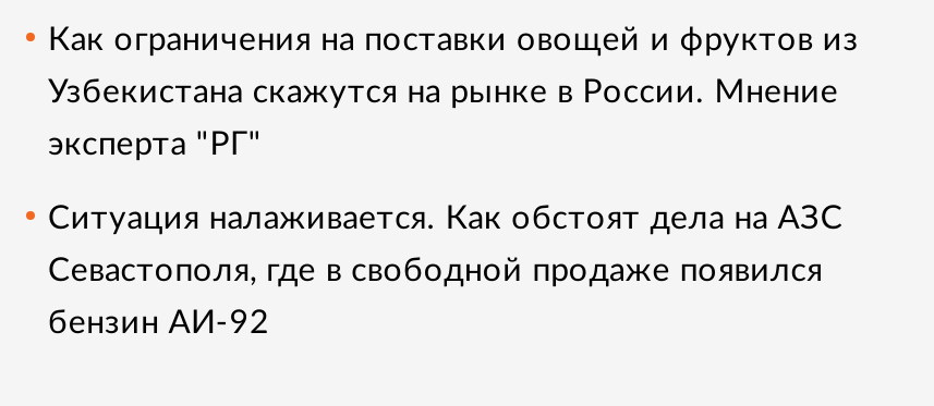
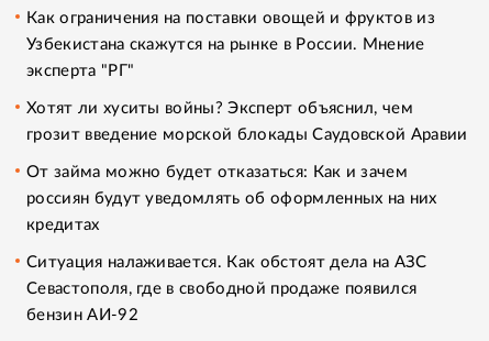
none -> [26,100,468,233] Хотят ли хуситы войны? Эксперт объяснил, чем | грозит введение морской блокады Саудовской Аравии | От займа можно будет отказаться: Как и зачем | россиян будут уведомлять об оформленных на них | кредитах

